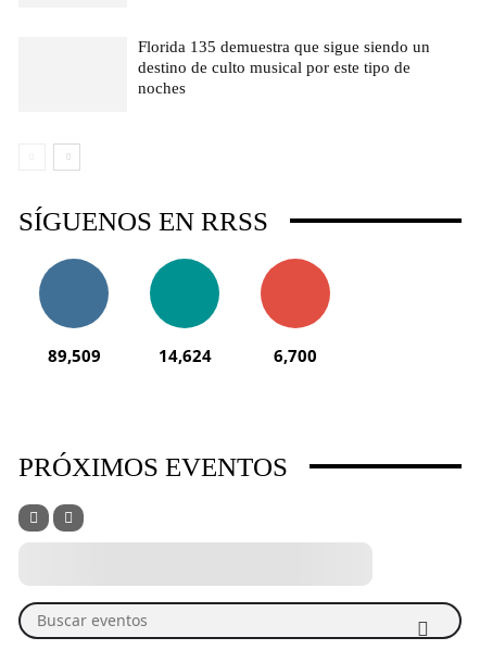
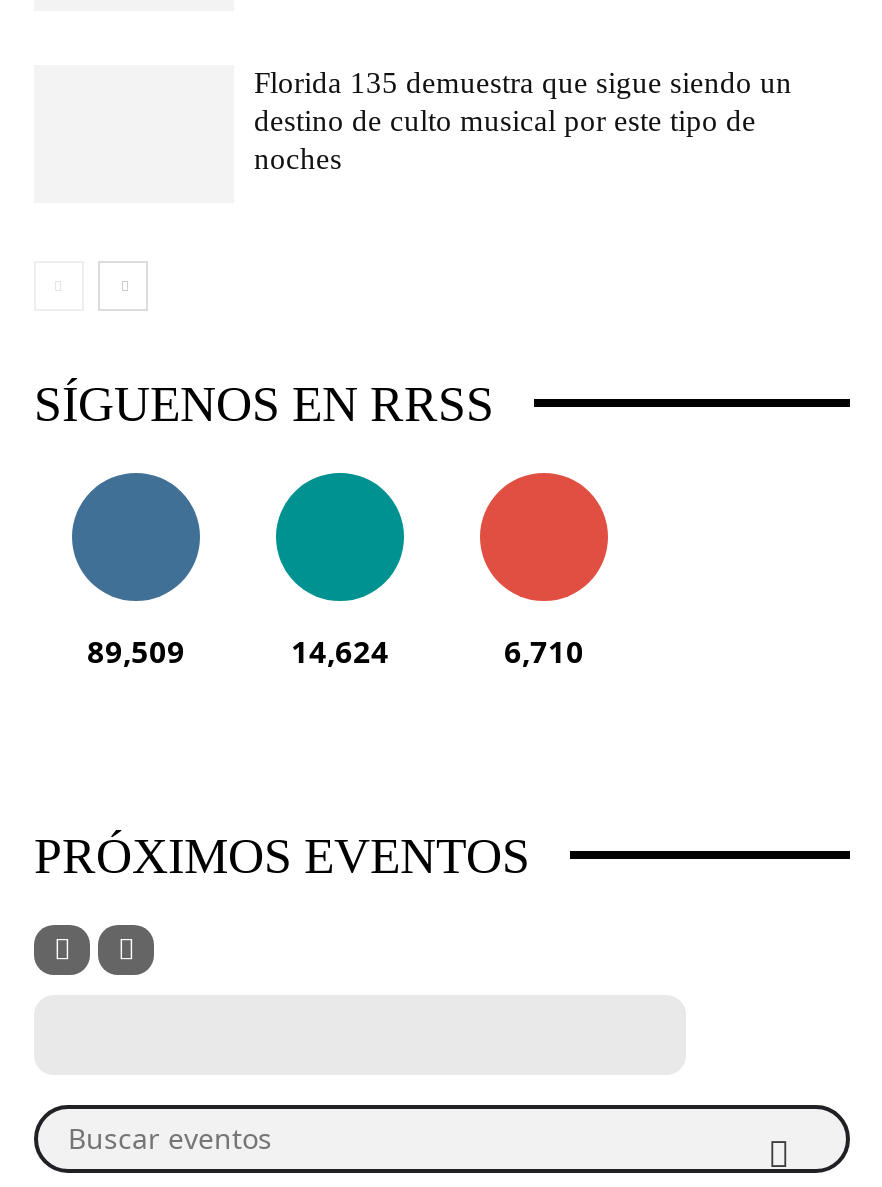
[274,344,317,366] 6,700 -> [504,631,584,671] 6,710

